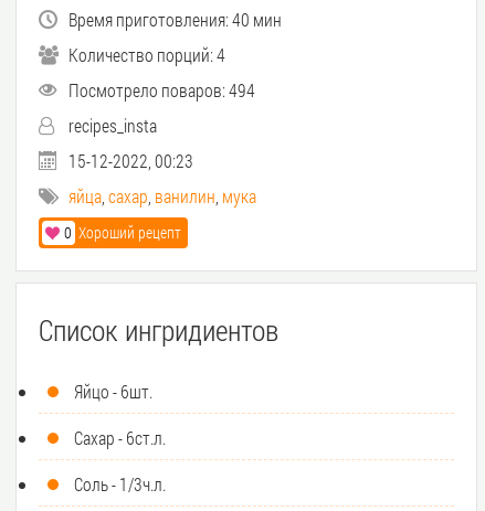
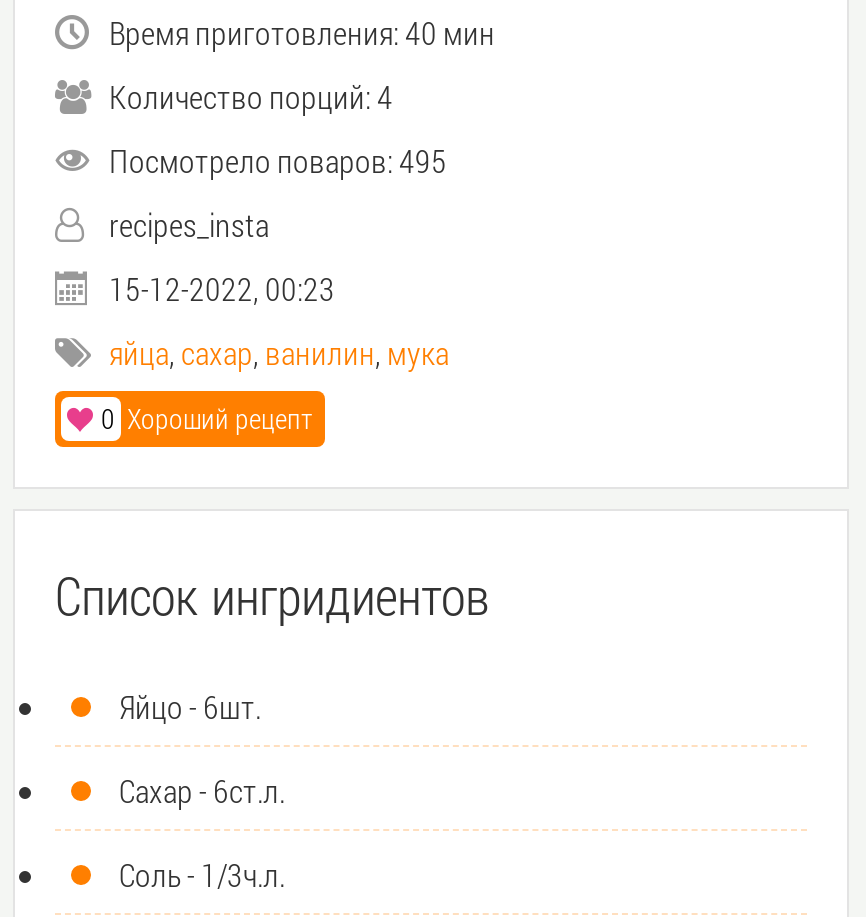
[68,78,255,102] Посмотрело поваров: 494 -> [109,139,447,181] Посмотрело поваров: 495

